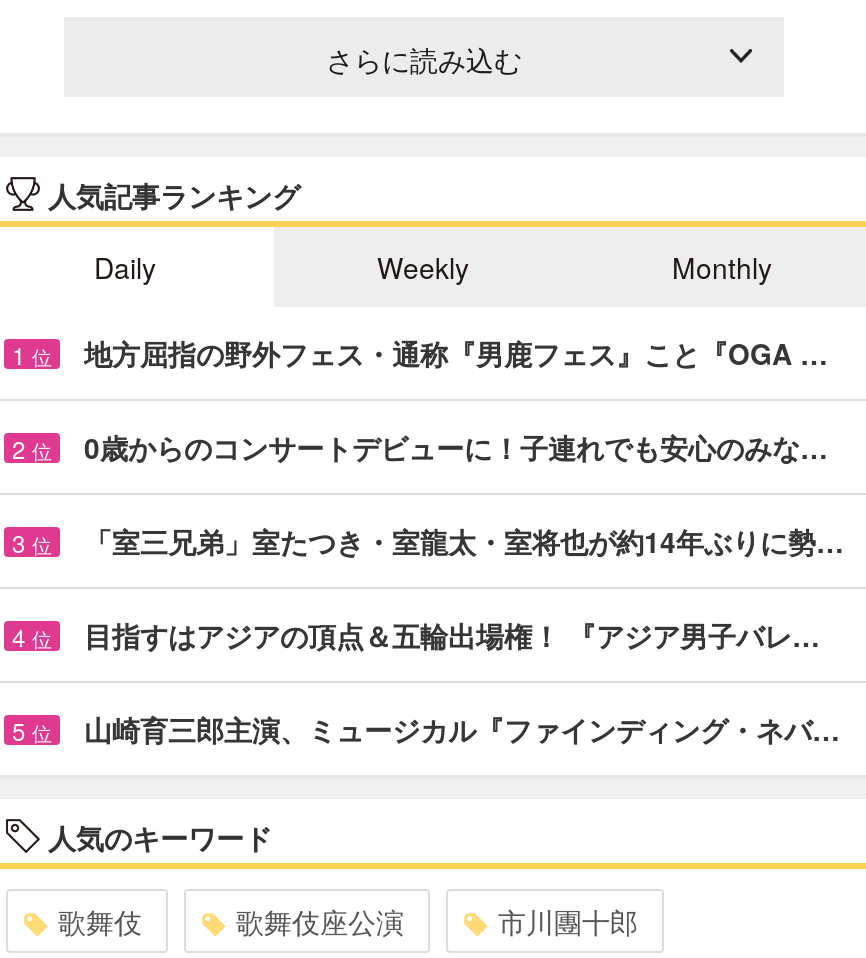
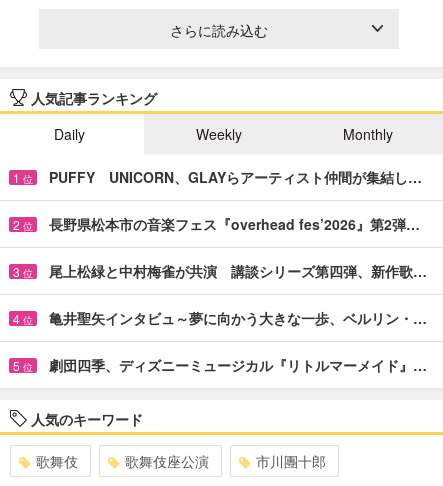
[84,333,828,373] 地方屈指の野外フェス・通称『男鹿フェス』こと『OGA … -> [49,167,422,187] PUFFY UNICORN、GLAYらアーティスト仲間が集結し…
[84,427,828,467] 0歳からのコンサートデビューに！子連れでも安心のみな… -> [49,214,420,234] 長野県松本市の音楽フェス『overhead fes’2026』第2弾…
[84,521,844,561] 「室三兄弟」室たつき・室龍太・室将也が約14年ぶりに勢… -> [49,261,427,281] 尾上松緑と中村梅雀が共演 講談シリーズ第四弾、新作歌…
[84,615,820,655] 目指すはアジアの頂点＆五輪出場権！ 『アジア男子バレ… -> [49,308,427,328] 亀井聖矢インタビュ～夢に向かう大きな一歩、ベルリン・…
[84,709,840,749] 山崎育三郎主演、ミュージカル『ファインディング・ネバ… -> [49,355,427,375] 劇団四季、ディズニーミュージカル『リトルマーメイド』…

